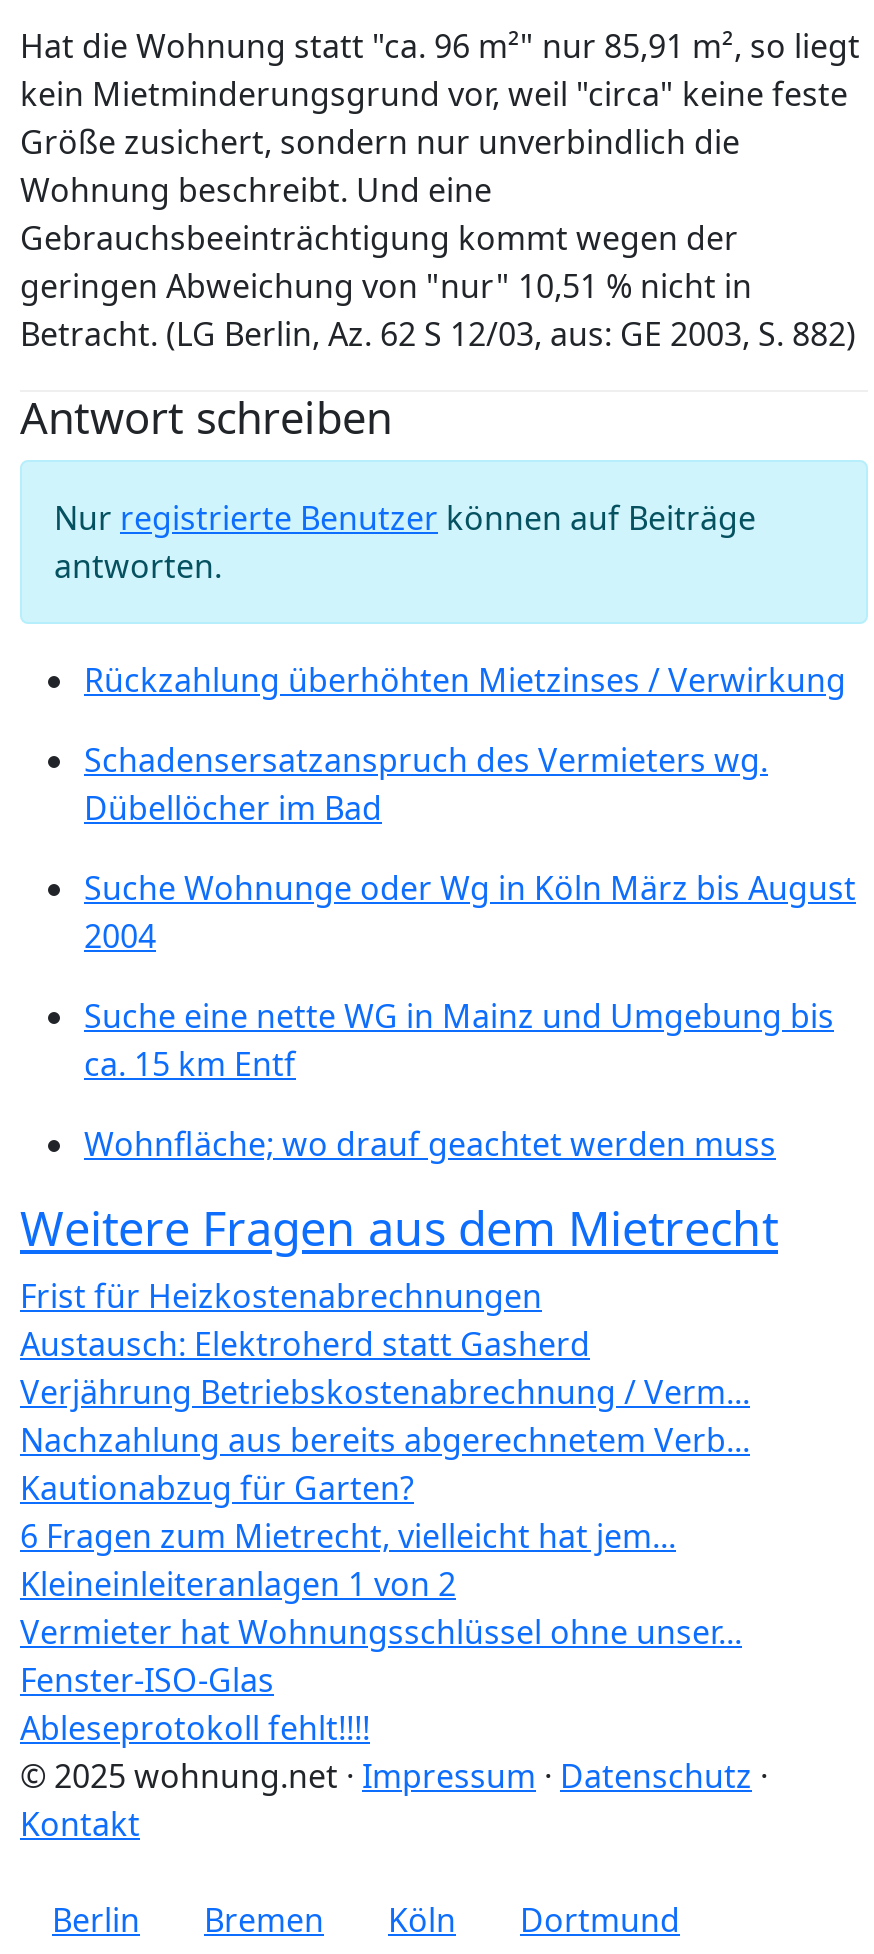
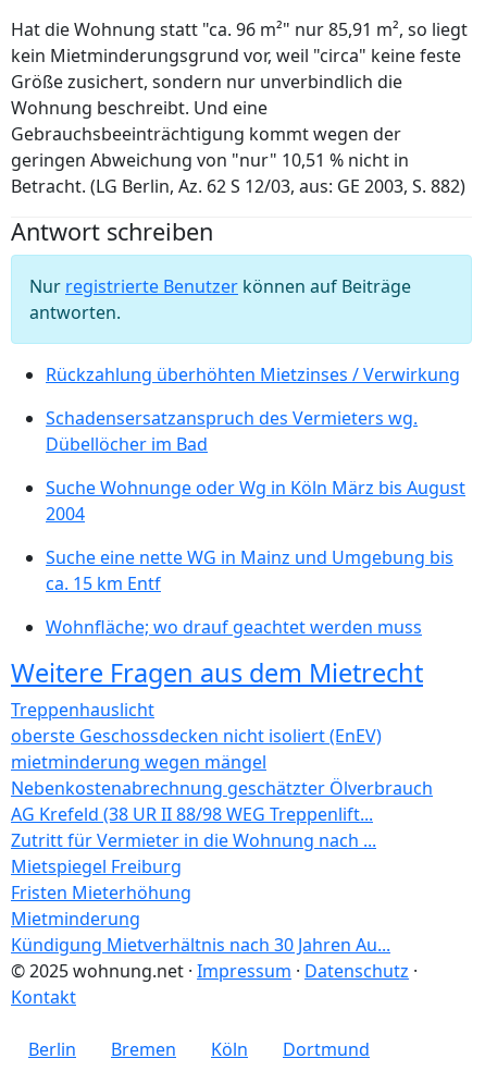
[20,1274,750,1750] Frist für Heizkostenabrechnungen | Austausch: Elektroherd statt Gasherd | Verjährung Betriebskostenabrechnung / Verm... | Nachzahlung aus bereits abgerechnetem Verb... | Kautionabzug für Garten? | 6 Fragen zum Mietrecht, vielleicht hat jem... | Kleineinleiteranlagen 1 von 2 | Vermieter hat Wohnungsschlüssel ohne unser... | Fenster-ISO-Glas | Ableseprotokoll fehlt!!!! -> [11,698,433,957] Treppenhauslicht | oberste Geschossdecken nicht isoliert (EnEV) | mietminderung wegen mängel | Nebenkostenabrechnung geschätzter Ölverbrauch | AG Krefeld (38 UR II 88/98 WEG Treppenlift... | Zutritt für Vermieter in die Wohnung nach ... | Mietspiegel Freiburg | Fristen Mieterhöhung | Mietminderung | Kündigung Mietverhältnis nach 30 Jahren Au...

